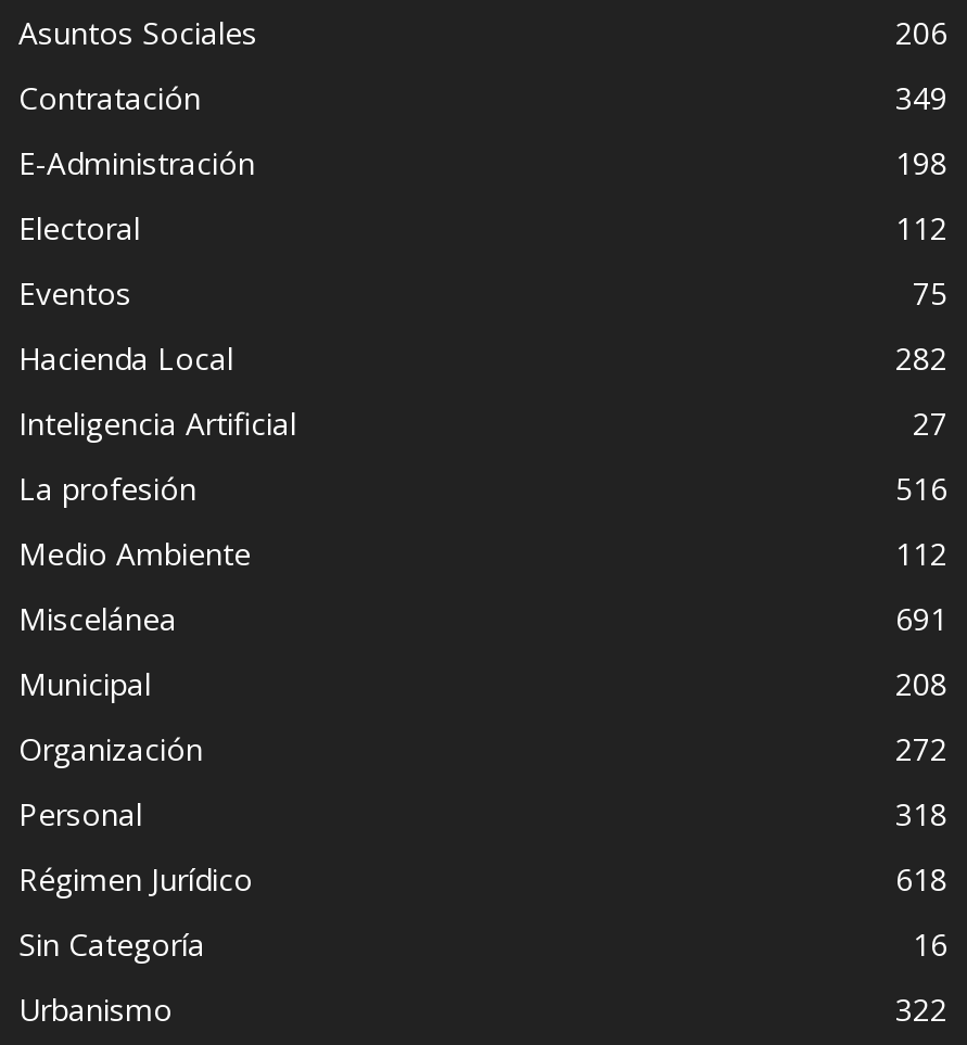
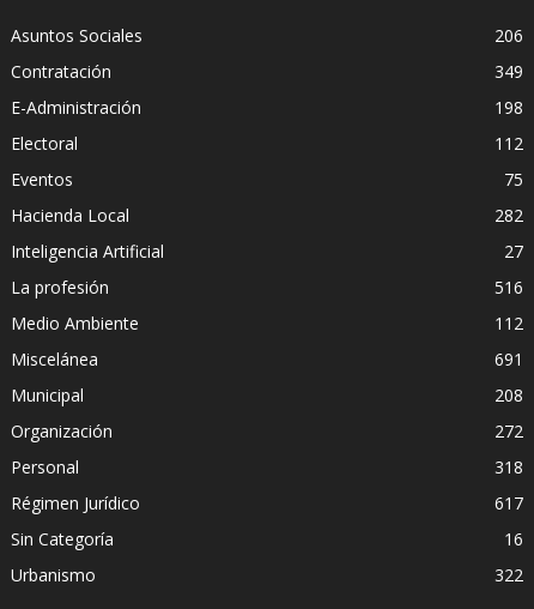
[895,859,947,900] 618 -> [494,492,523,515] 617

